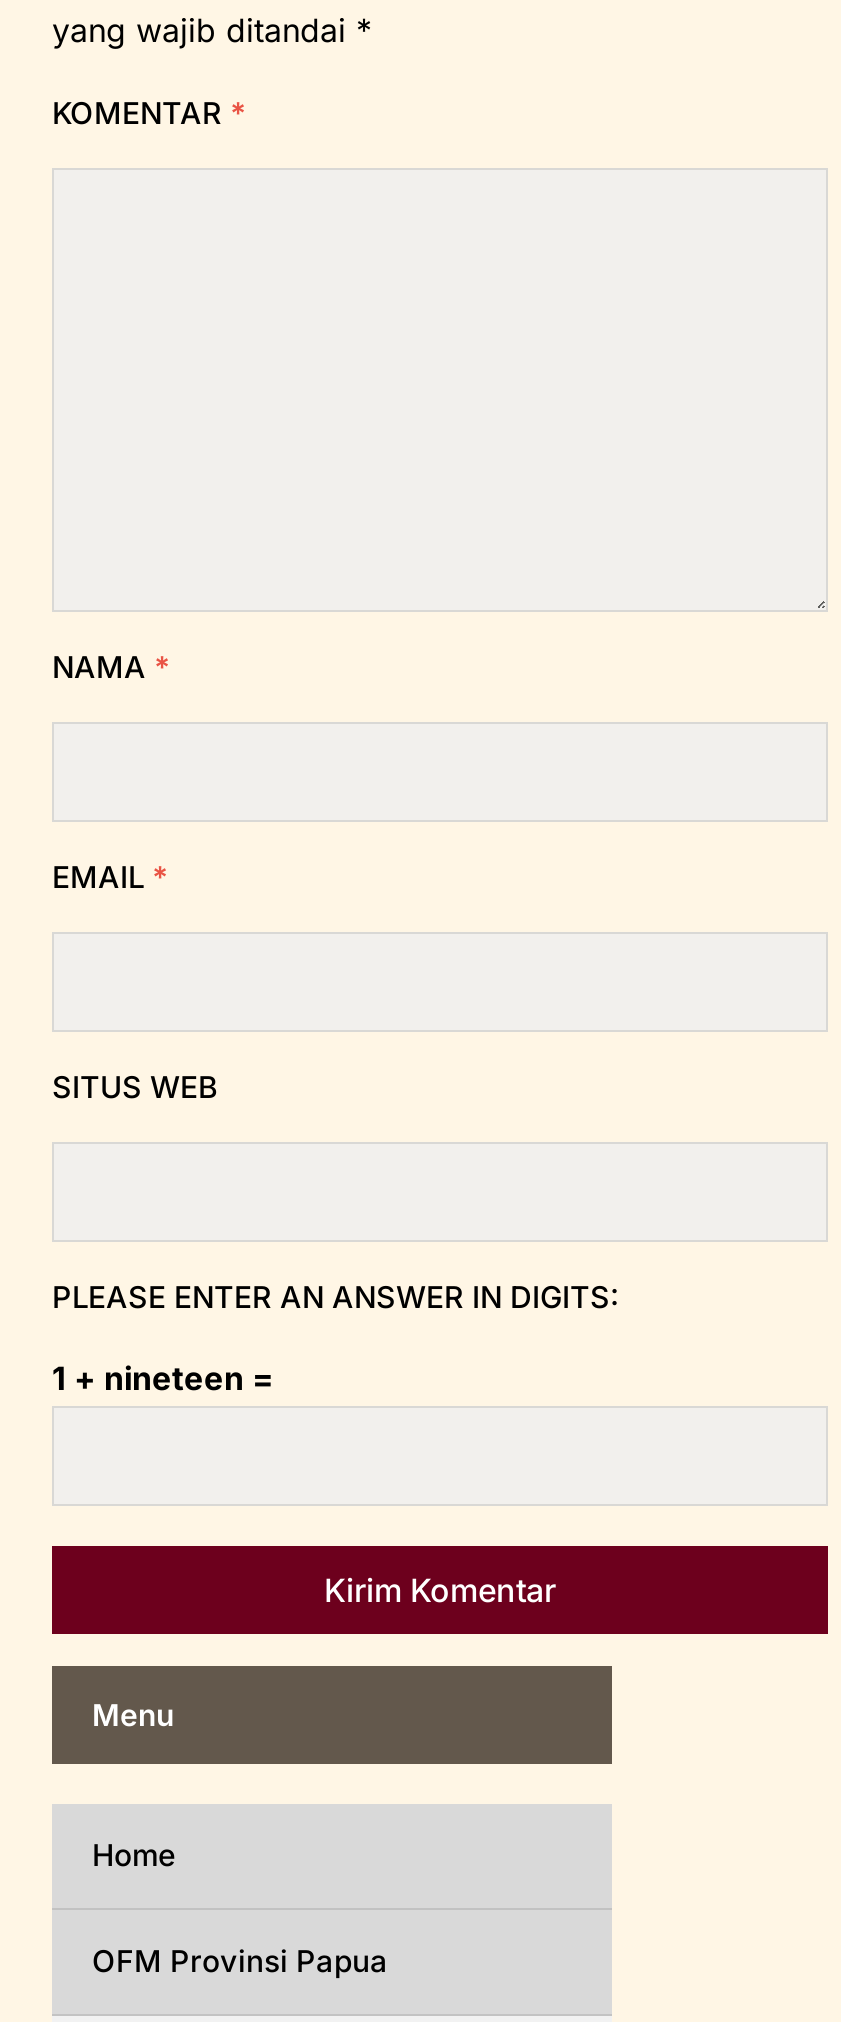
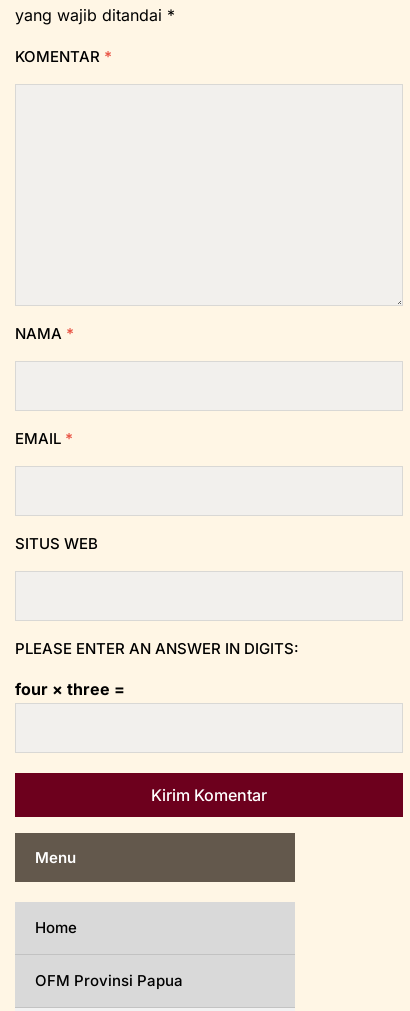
[52,1357,274,1397] 1 + nineteen = -> [15,679,125,699] four × three =

